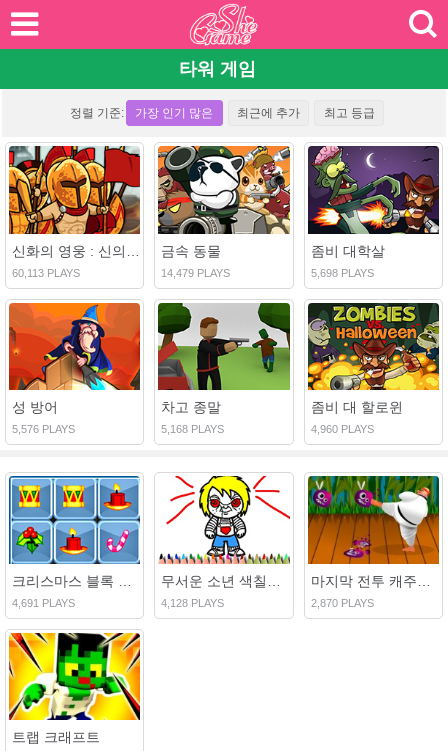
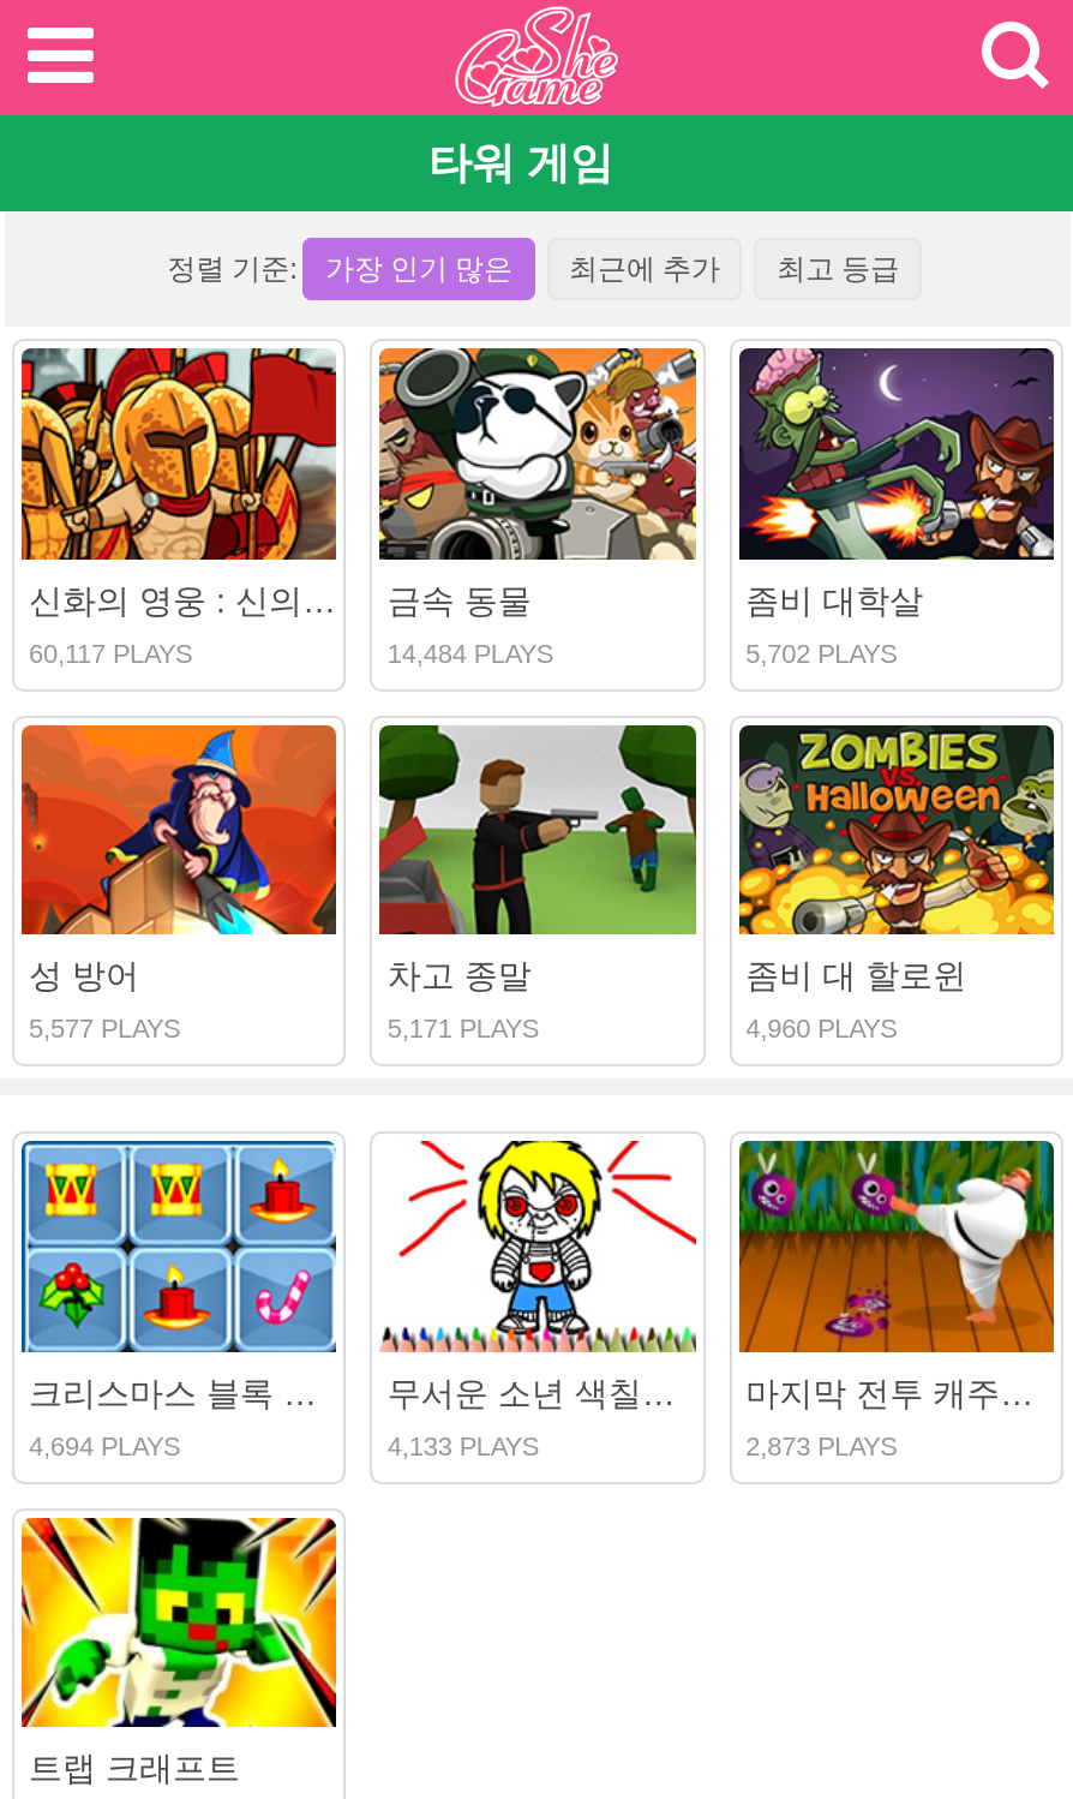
[12,266,80,278] 60,113 PLAYS -> [29,638,192,667] 60,117 PLAYS
[161,266,230,278] 14,479 PLAYS -> [387,638,553,667] 14,484 PLAYS
[311,266,374,278] 5,698 PLAYS -> [746,638,897,667] 5,702 PLAYS
[12,423,75,435] 5,576 PLAYS -> [29,1014,180,1043] 5,577 PLAYS
[161,423,224,435] 5,168 PLAYS -> [387,1014,538,1043] 5,171 PLAYS
[12,597,75,609] 4,691 PLAYS -> [29,1431,180,1459] 4,694 PLAYS
[161,597,224,609] 4,128 PLAYS -> [387,1431,538,1459] 4,133 PLAYS
[311,597,374,609] 2,870 PLAYS -> [746,1431,897,1459] 2,873 PLAYS

